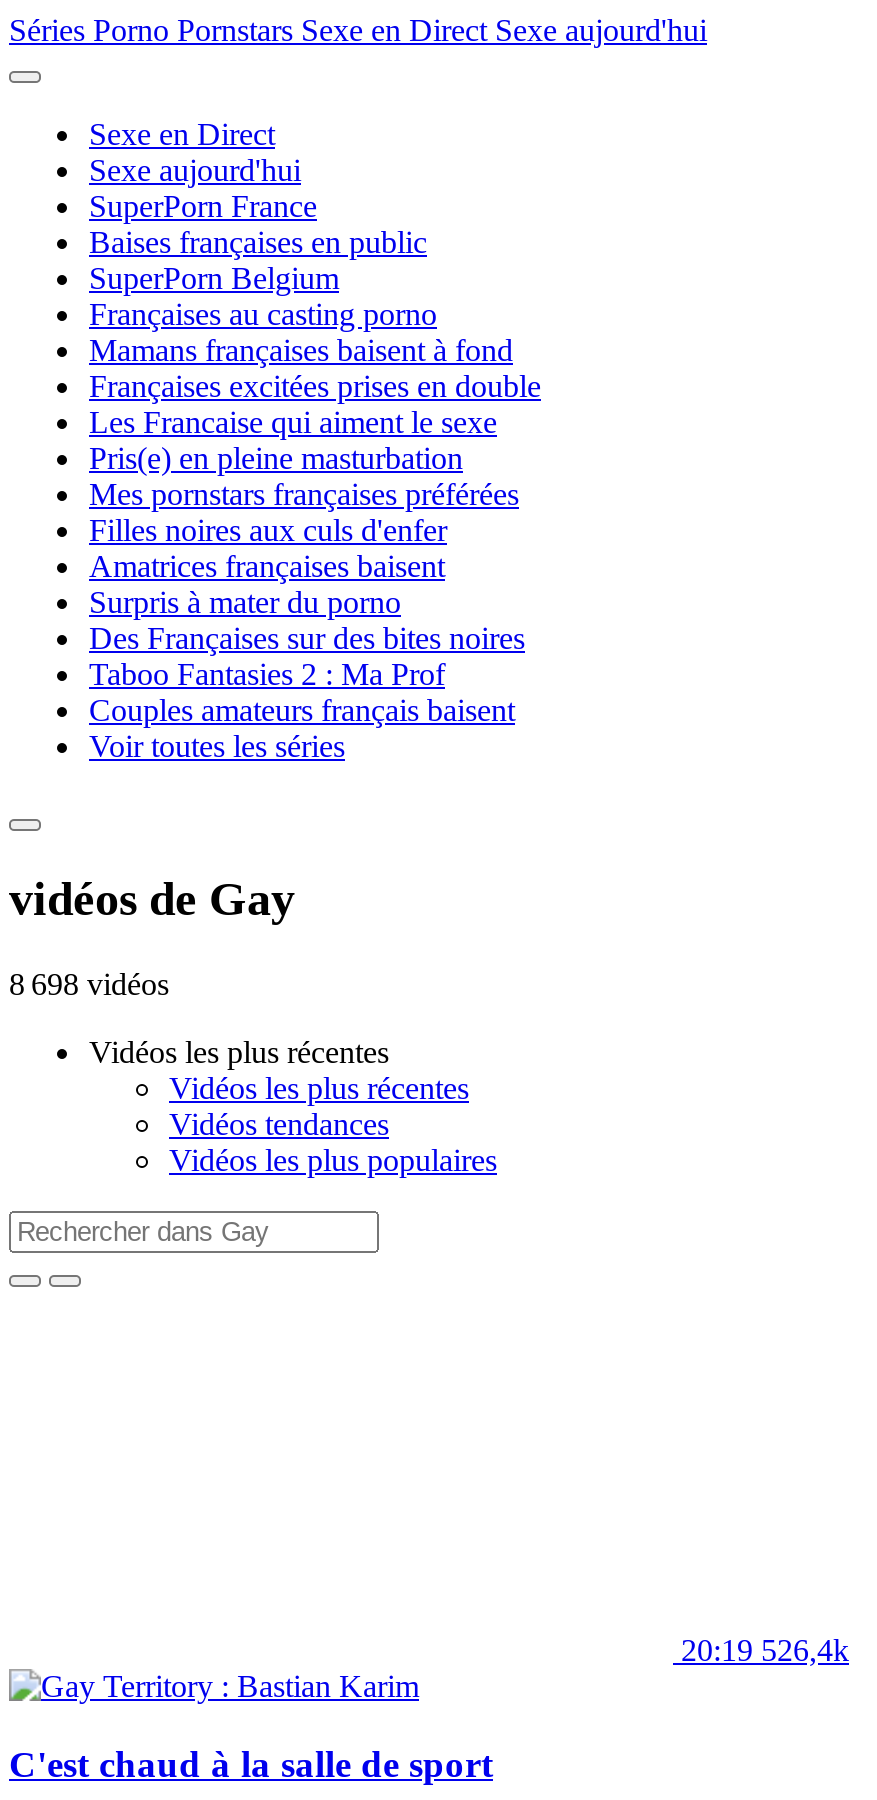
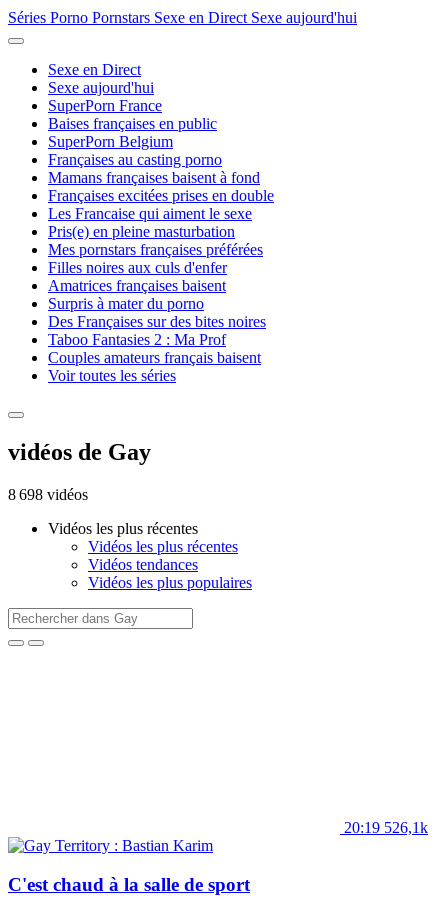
[681,1633,849,1667] 20:19 526,4k -> [344,819,428,836] 20:19 526,1k

